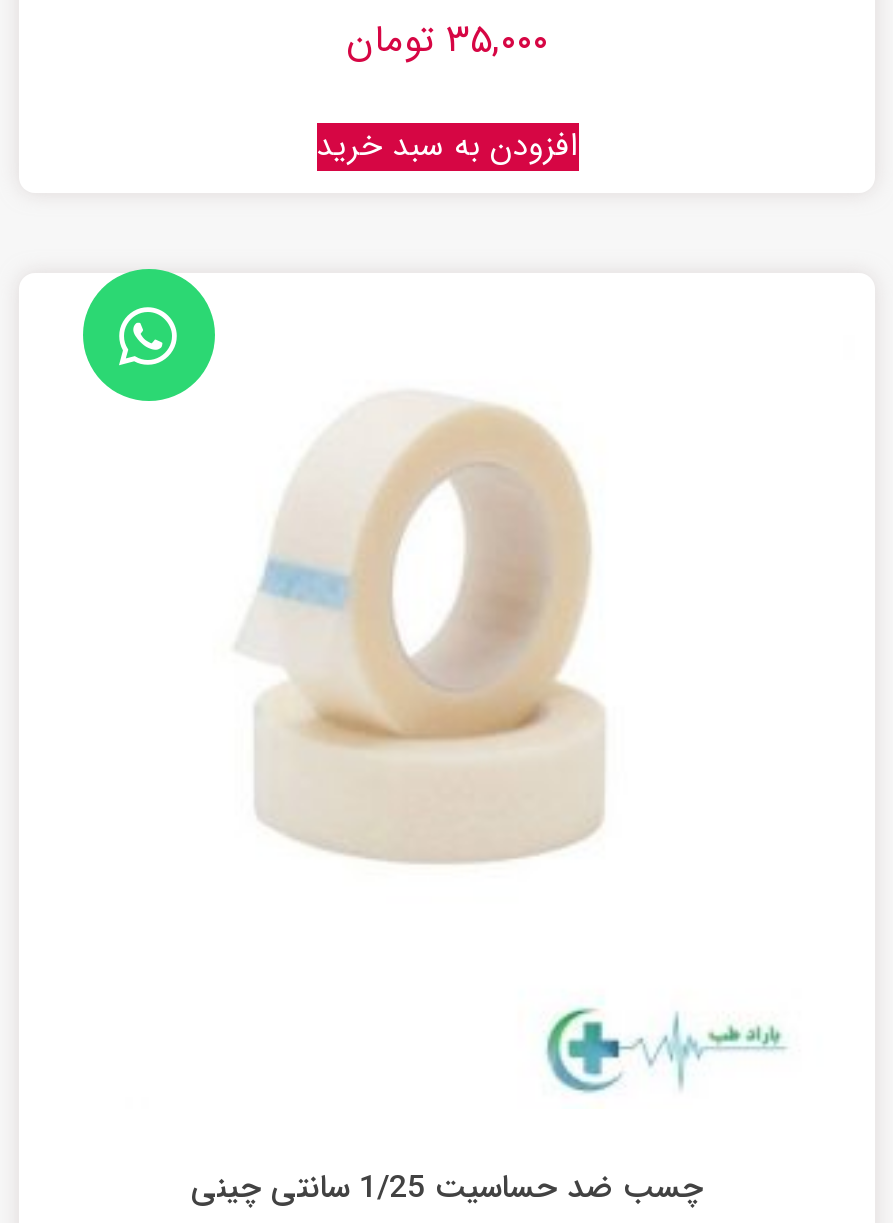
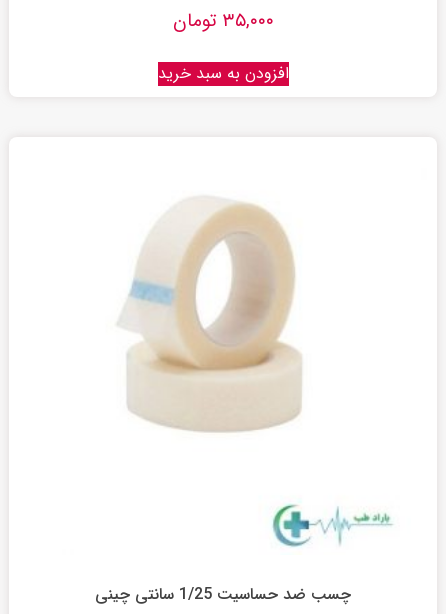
[81,267,217,403] [image] -> none

